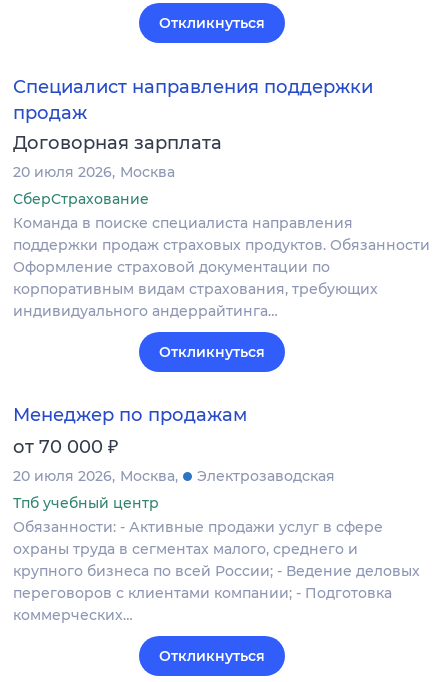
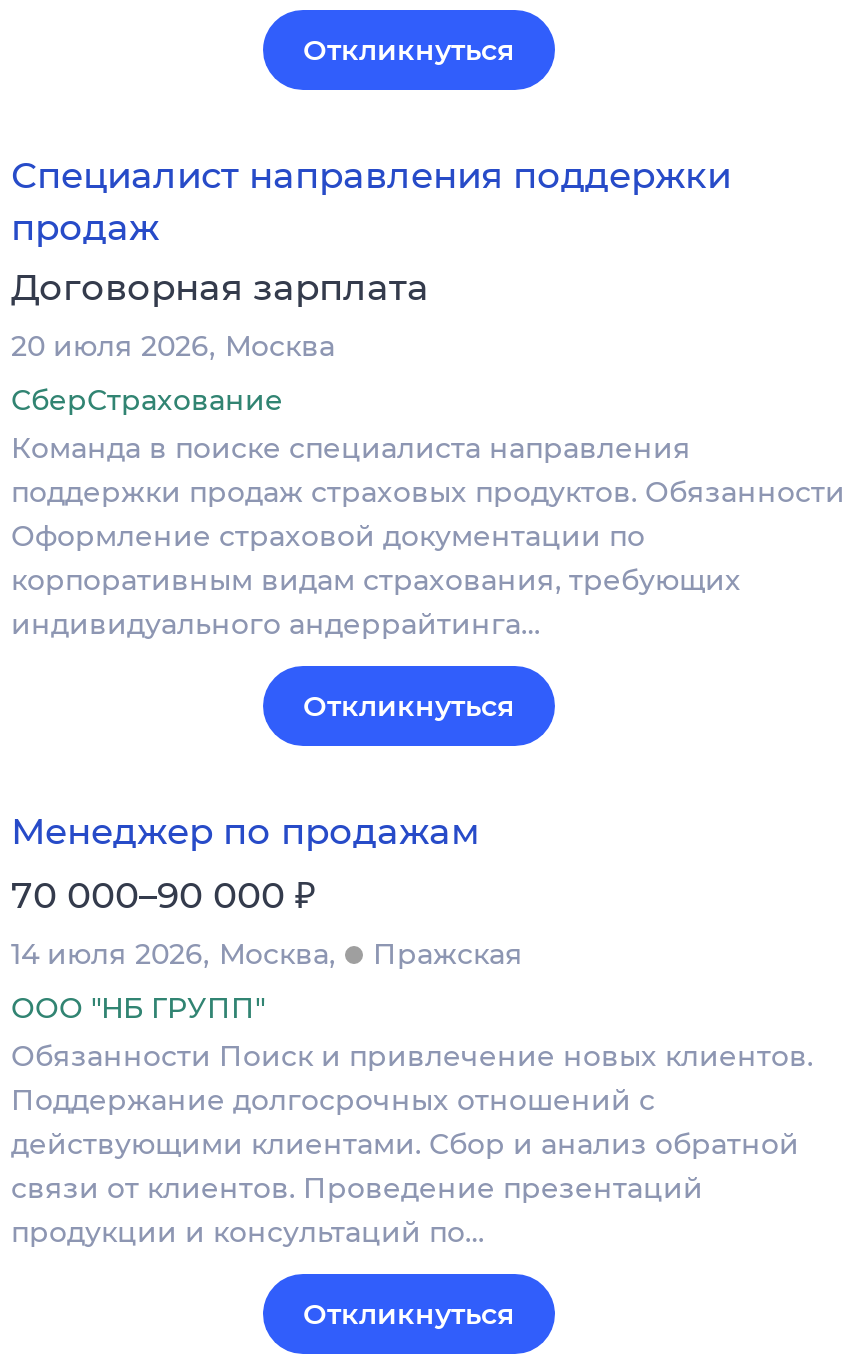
[13,432,335,485] от 70 000 ₽ | 20 июля 2026 Москва | Электрозаводская -> [11,866,523,972] 70 000–90 000 ₽ | 14 июля 2026 Москва | Пражская
[13,494,420,624] Тпб учебный центр | Обязанности: - Активные продажи услуг в сфере | охраны труда в сегментах малого, среднего и | крупного бизнеса по всей России; - Ведение деловых | переговоров с клиентами компании; - Подготовка | коммерческих… -> [11,990,813,1250] ООО "НБ ГРУПП" | Обязанности Поиск и привлечение новых клиентов. | Поддержание долгосрочных отношений с | действующими клиентами. Сбор и анализ обратной | связи от клиентов. Проведение презентаций | продукции и консультаций по…

